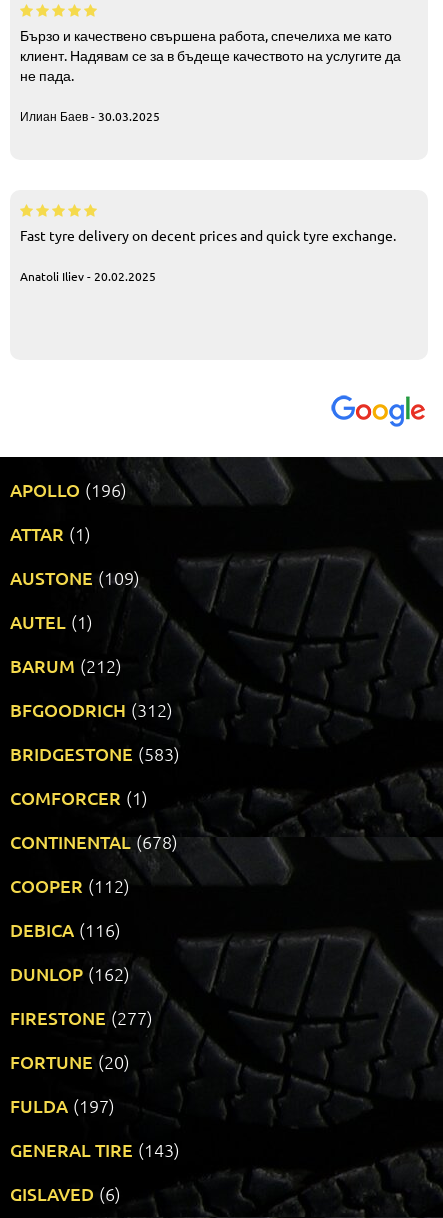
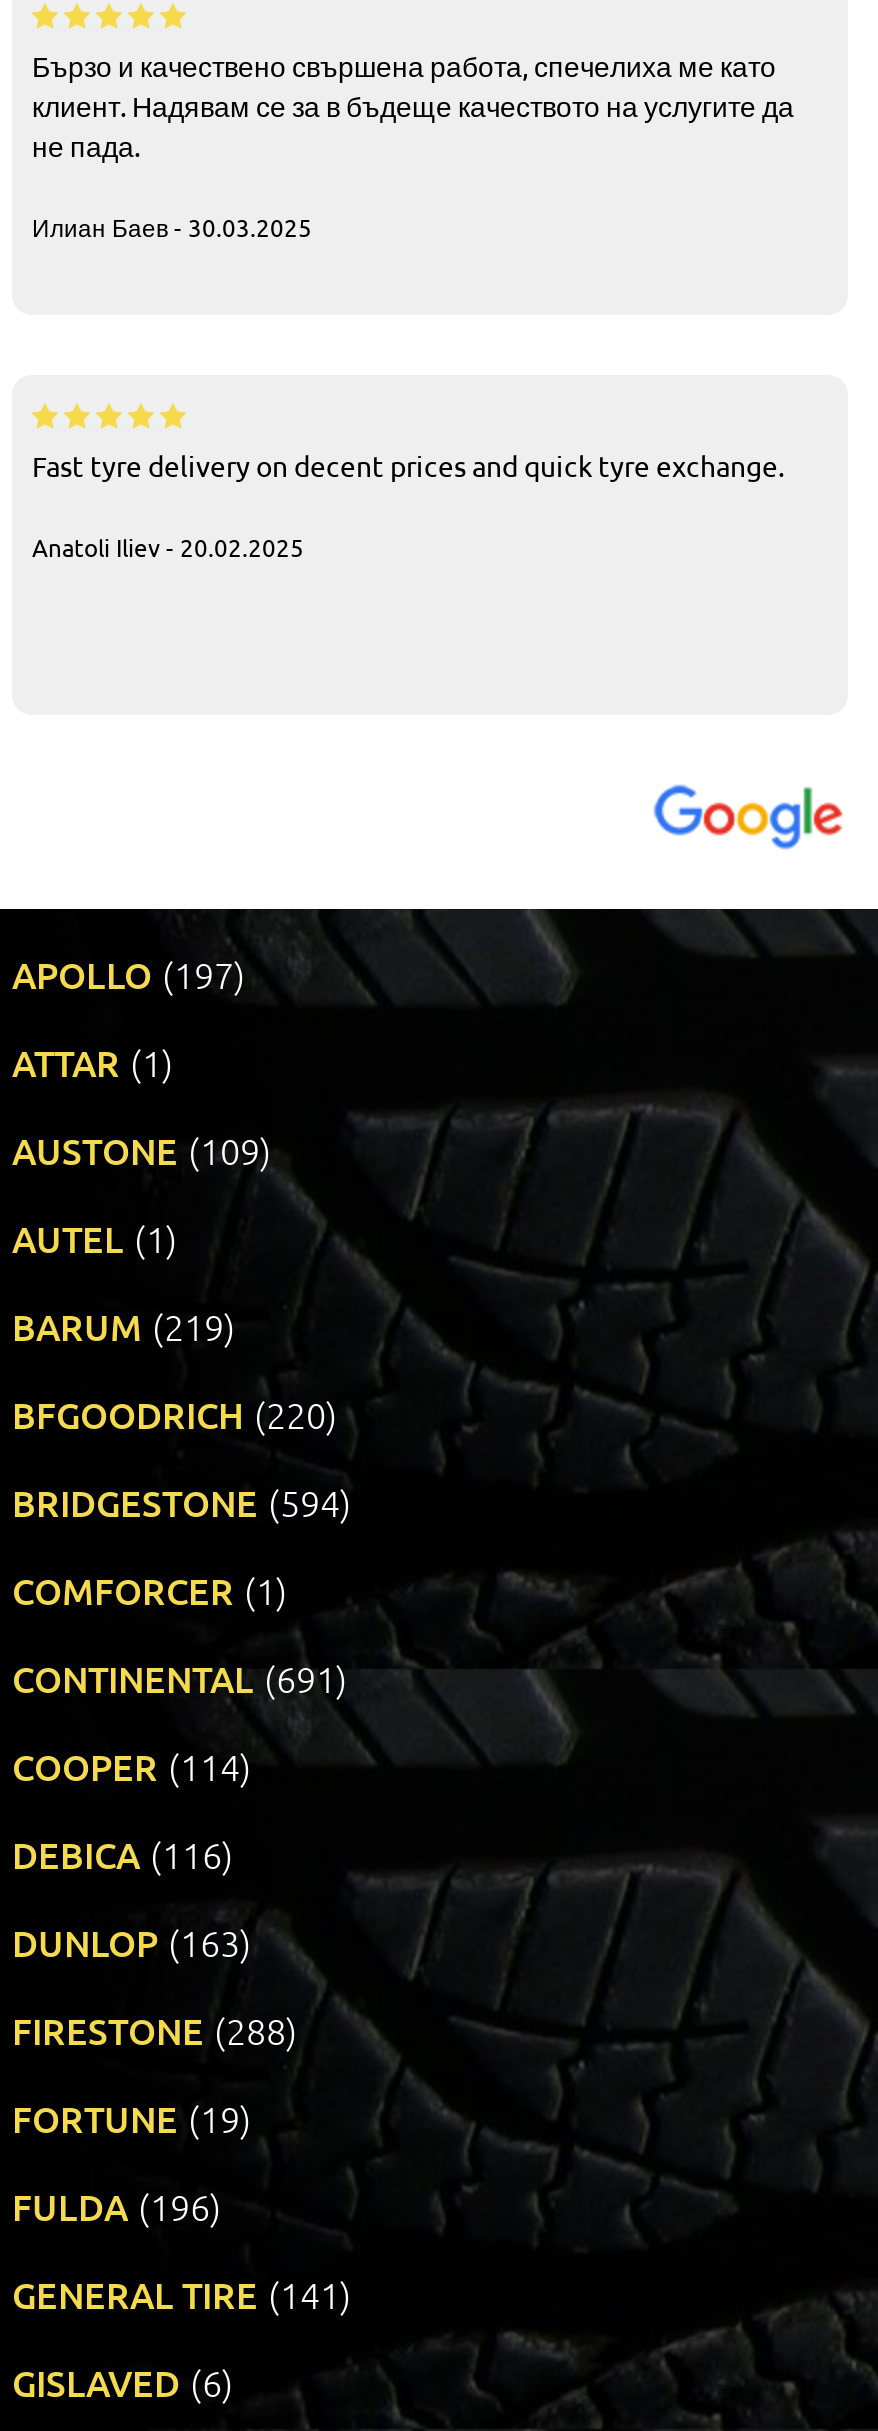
[10,478,127,501] APOLLO (196) -> [12,951,246,997] APOLLO (197)
[10,654,122,677] BARUM (212) -> [12,1303,236,1349] BARUM (219)
[10,698,173,721] BFGOODRICH (312) -> [12,1391,338,1437] BFGOODRICH (220)
[10,742,180,765] BRIDGESTONE (583) -> [12,1479,352,1525] BRIDGESTONE (594)
[10,830,178,853] CONTINENTAL (678) -> [12,1655,348,1701] CONTINENTAL (691)
[10,874,130,897] COOPER (112) -> [12,1743,252,1789] COOPER (114)
[10,962,130,985] DUNLOP (162) -> [12,1919,252,1965] DUNLOP (163)
[10,1006,153,1029] FIRESTONE (277) -> [12,2007,298,2053] FIRESTONE (288)
[10,1050,130,1073] FORTUNE (20) -> [12,2095,252,2141] FORTUNE (19)
[10,1094,115,1117] FULDA (197) -> [12,2183,222,2229] FULDA (196)
[10,1138,180,1161] GENERAL TIRE (143) -> [12,2271,352,2317] GENERAL TIRE (141)

